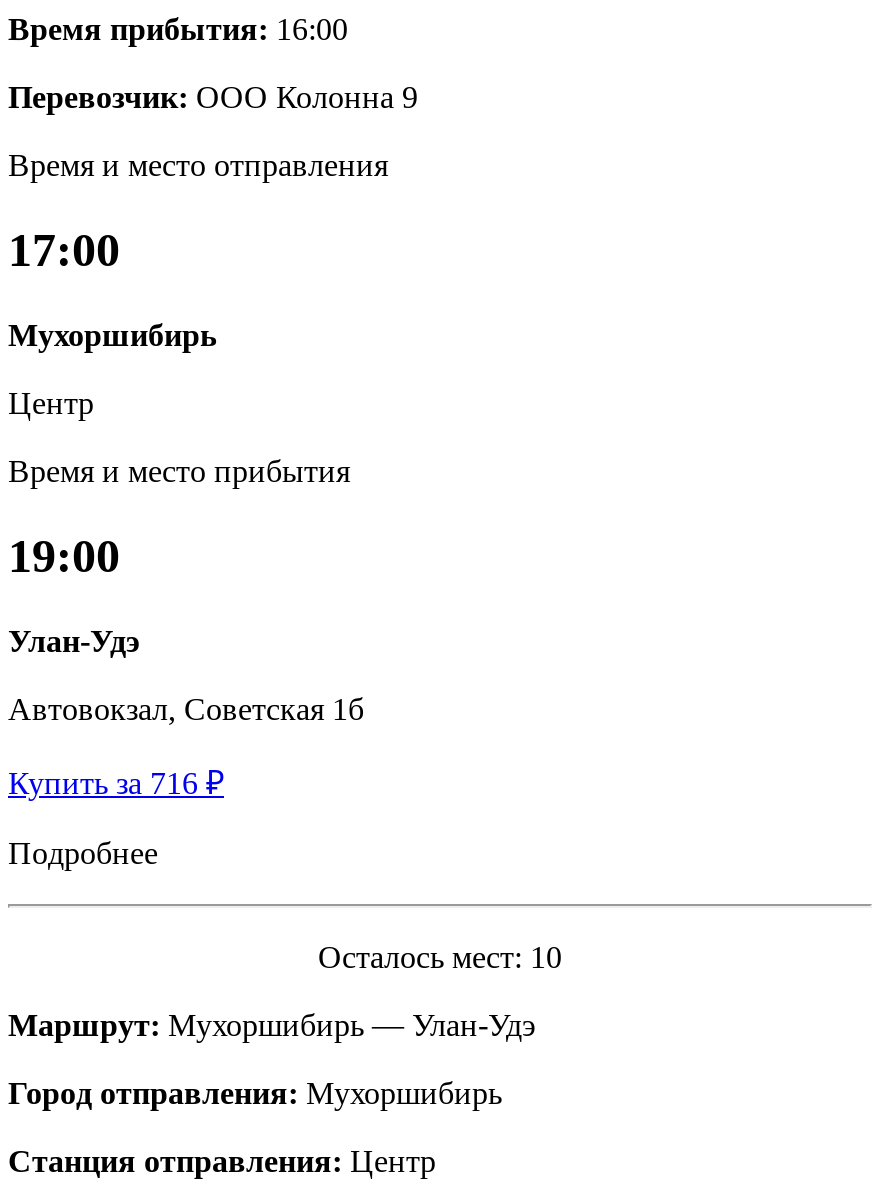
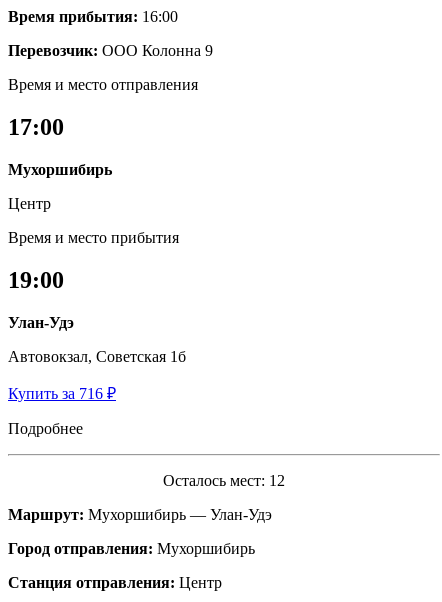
[318,940,562,974] Осталось мест: 10 -> [163,472,285,489] Осталось мест: 12

